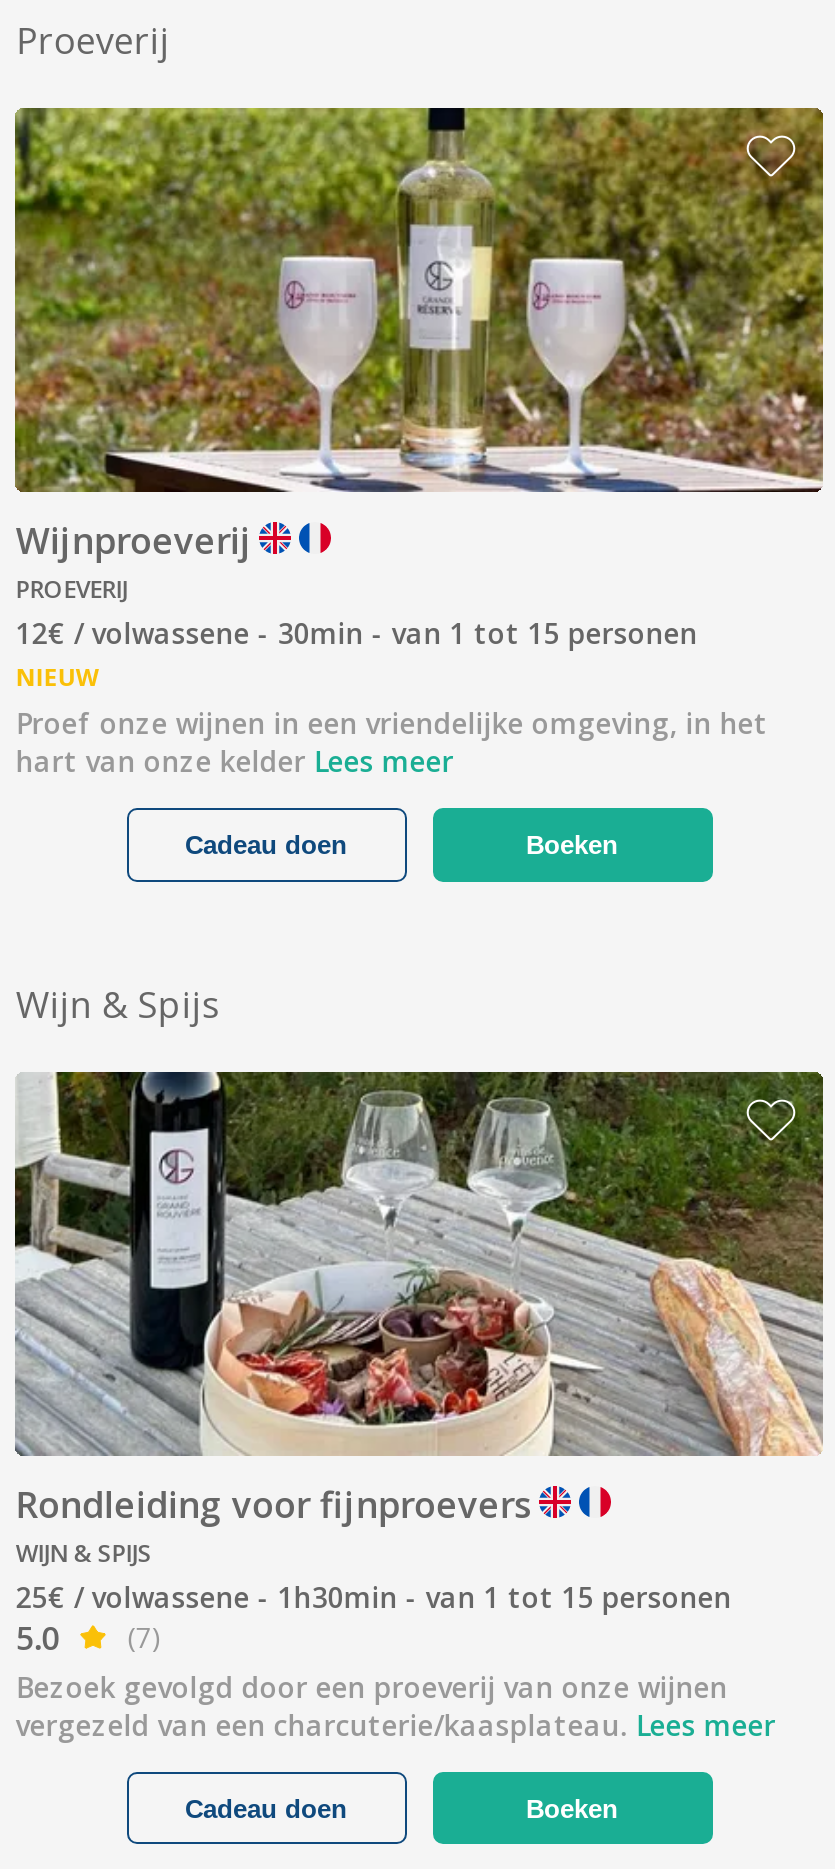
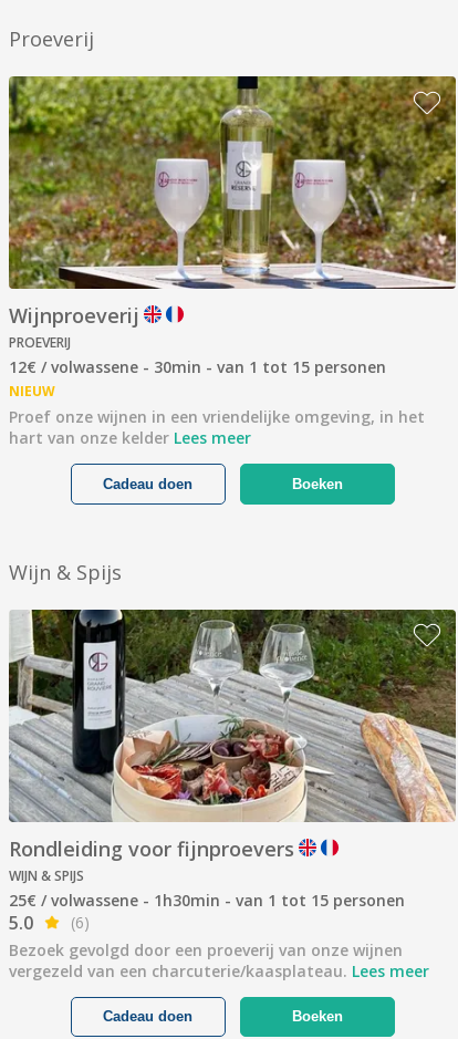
[16,1615,162,1659] 5.0 (7) -> [9,910,90,935] 5.0 (6)

